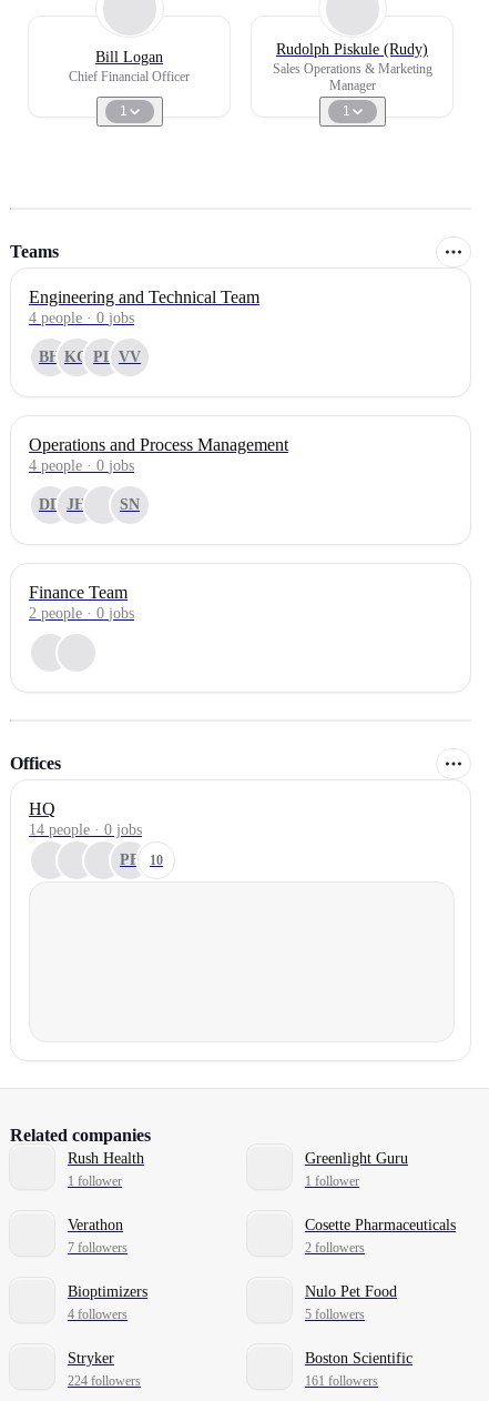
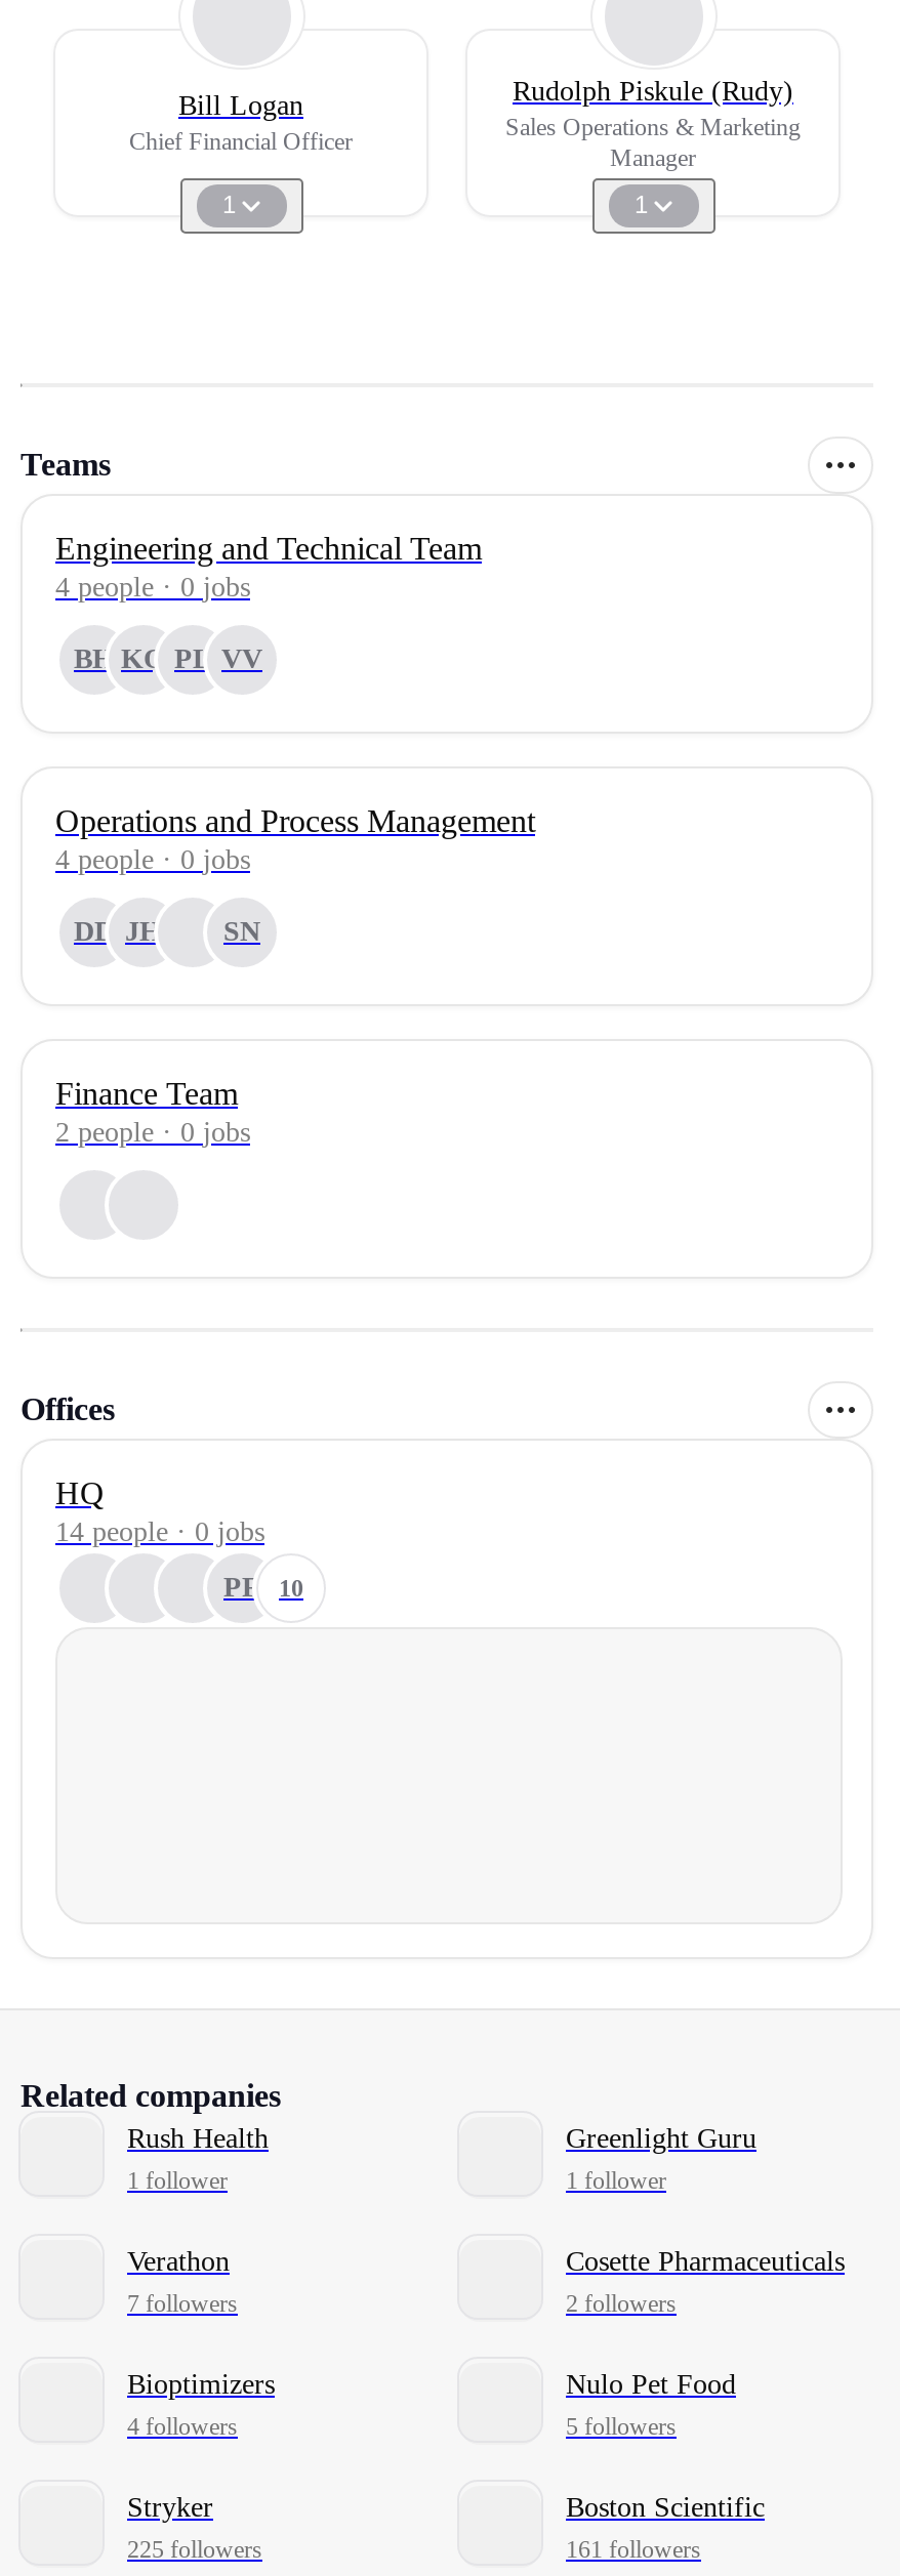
[68,1373,141,1389] 224 followers -> [127,2535,262,2563] 225 followers

